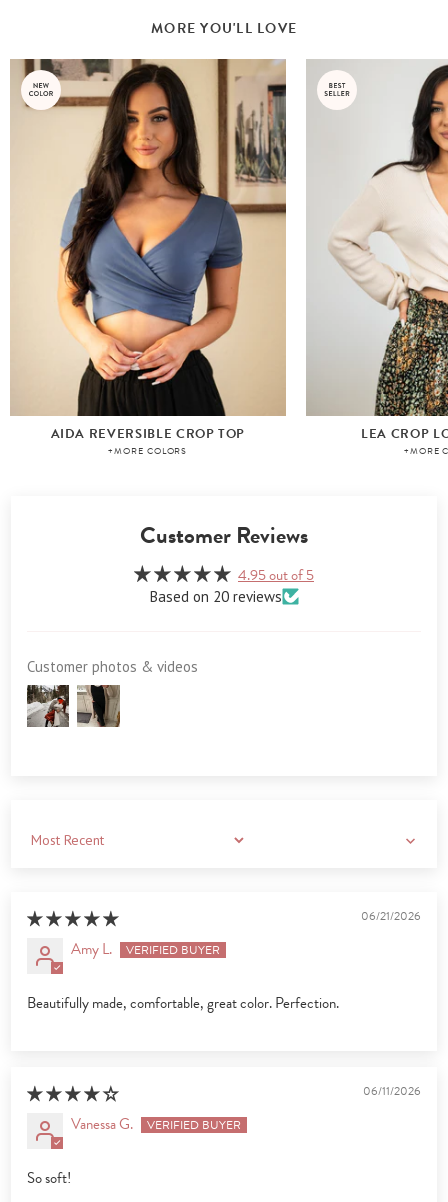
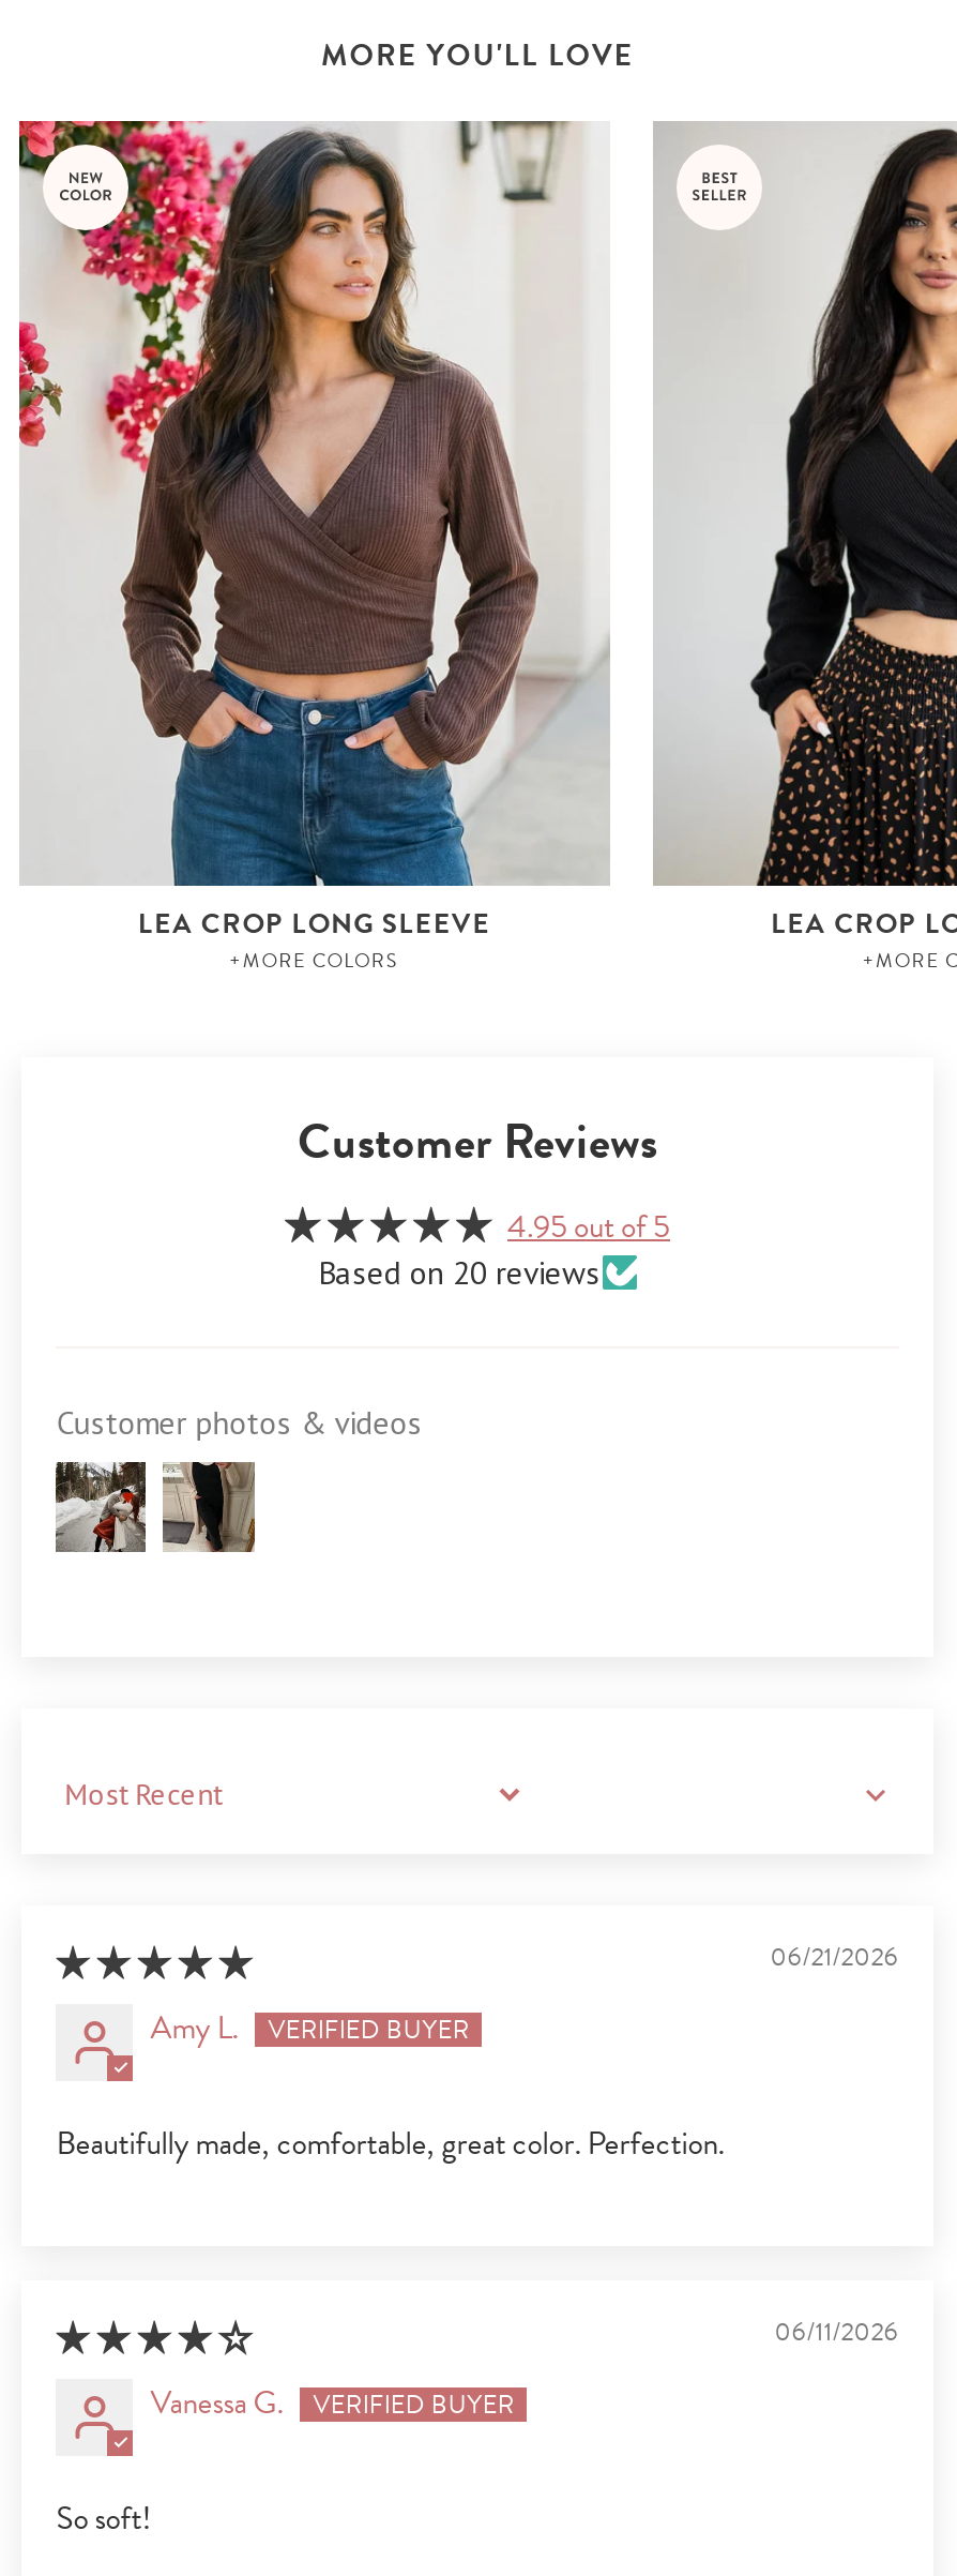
[10,58,287,444] [image] | AIDA REVERSIBLE CROP TOP -> [17,119,610,946] [image] | LEA CROP LONG SLEEVE
[329,63,445,417] [image] -> [704,127,951,888] [image]

